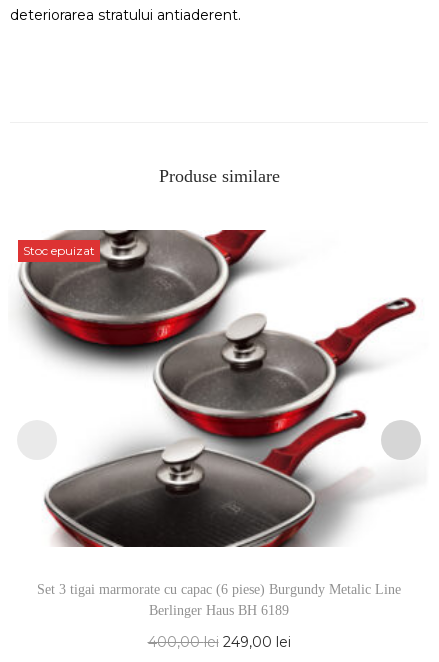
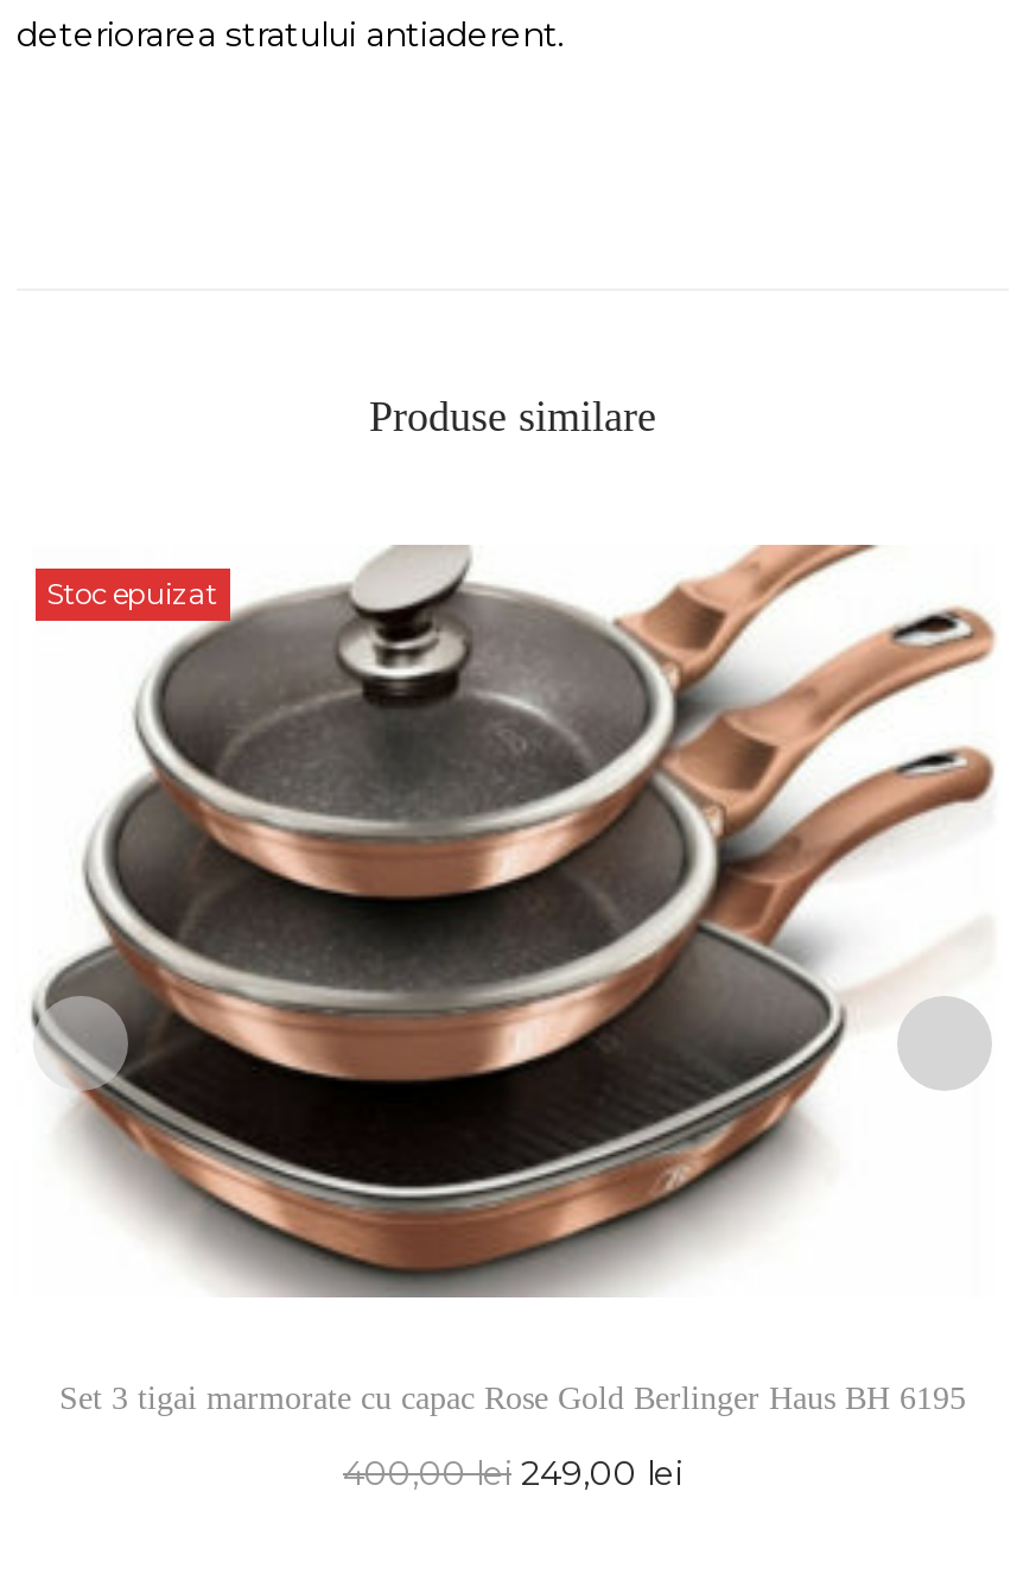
[18,229,417,618] [image] | Set 3 tigai marmorate cu capac (6 piese) Burgundy Metalic Line | Berlinger Haus BH 6189 -> [28,542,997,1416] [image] | Set 3 tigai marmorate cu capac Rose Gold Berlinger Haus BH 6195

